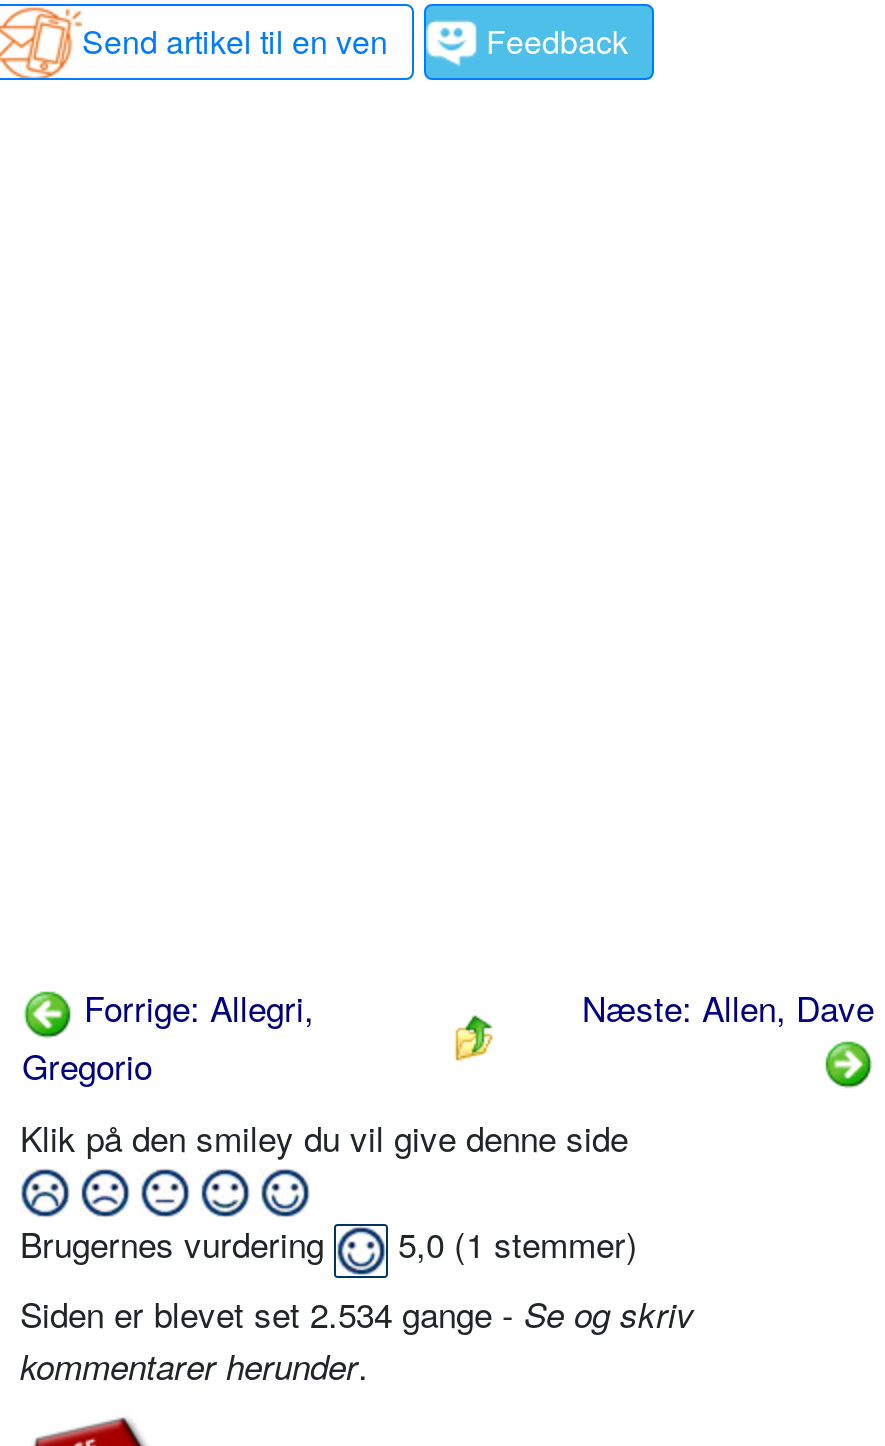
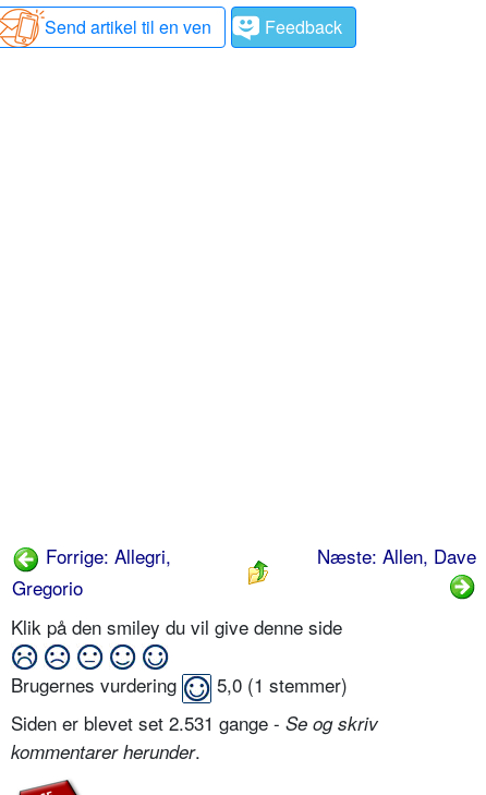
[20,1287,694,1337] Siden er blevet set 2.534 gange - Se og skriv -> [11,708,378,736] Siden er blevet set 2.531 gange - Se og skriv

